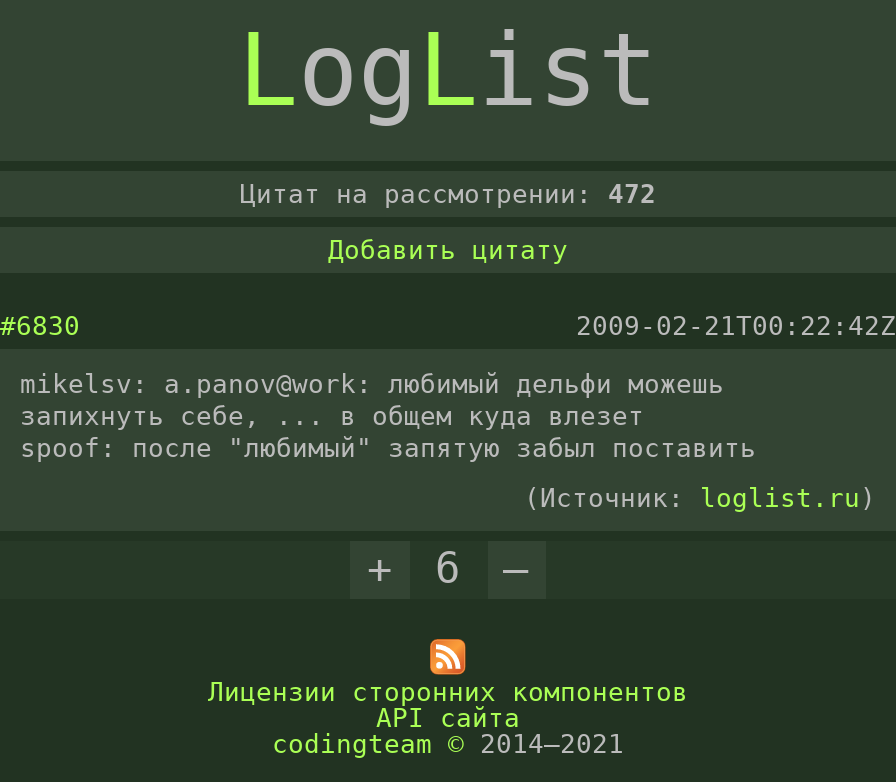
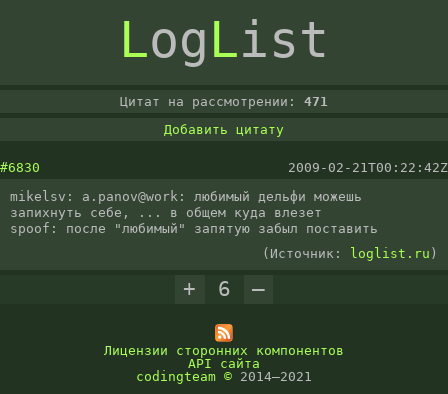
[240,179,656,209] Цитат на рассмотрении: 472 -> [120,94,328,109] Цитат на рассмотрении: 471

